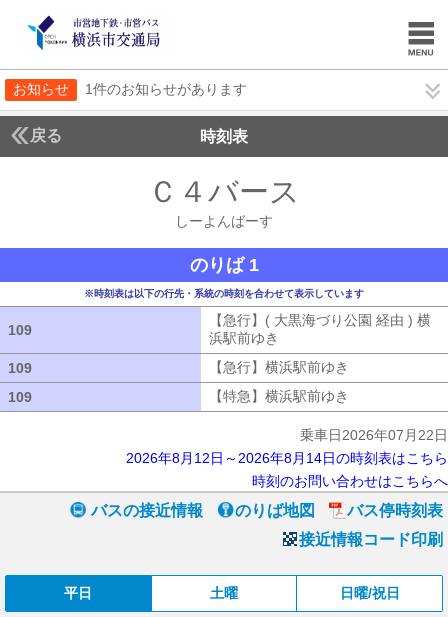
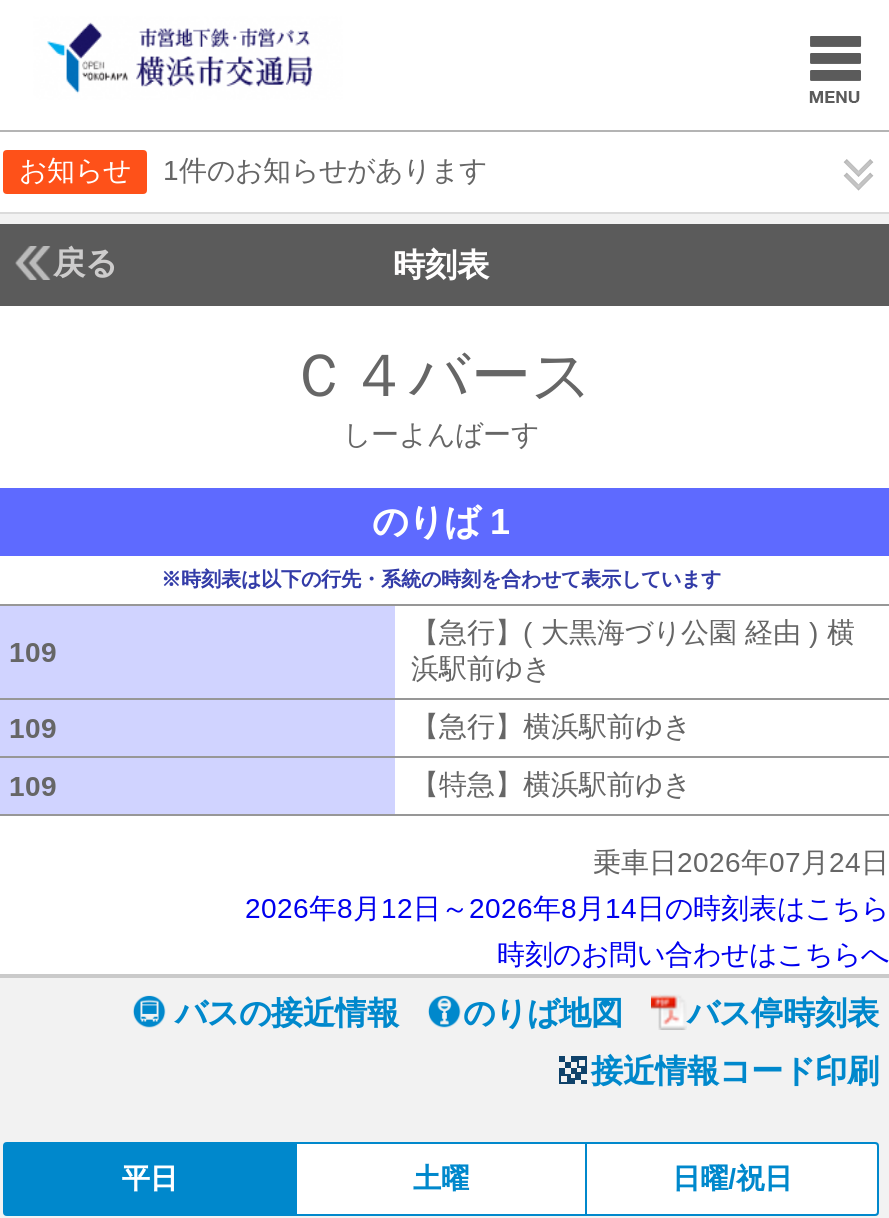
[300,427,448,443] 乗車日2026年07月22日 -> [593,846,889,878] 乗車日2026年07月24日

